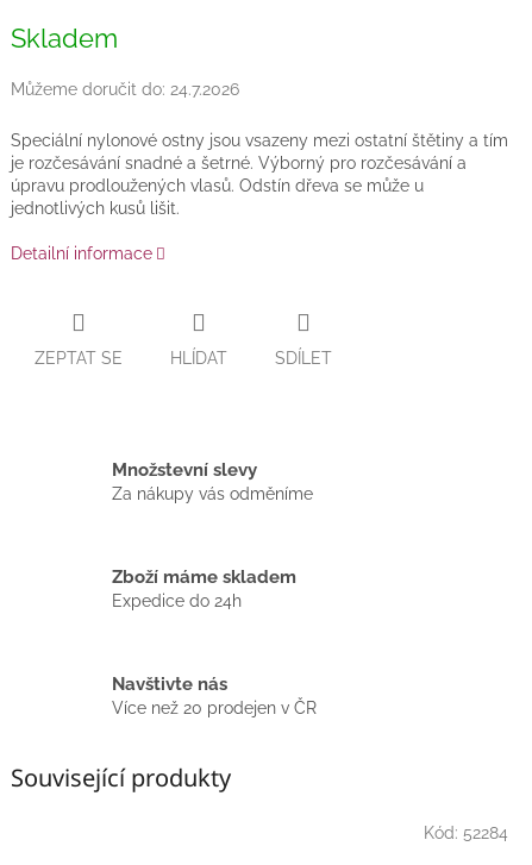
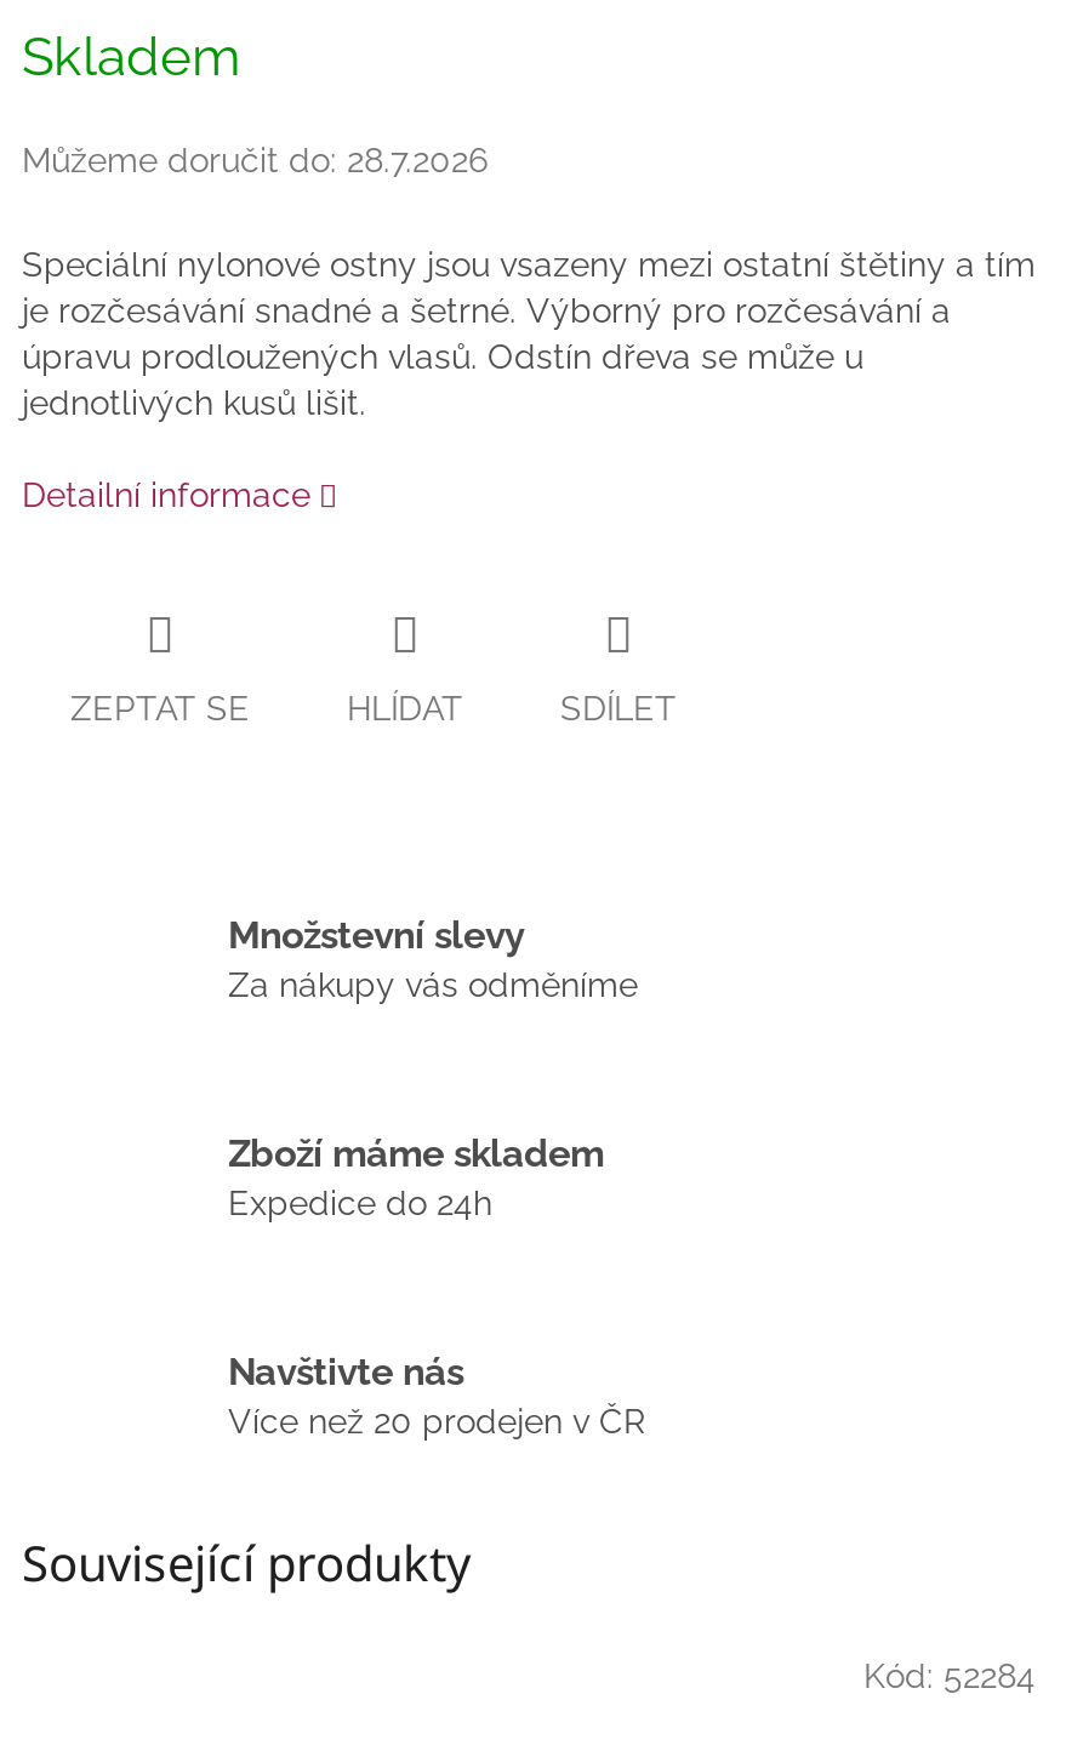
[11,80,239,99] Můžeme doručit do: 24.7.2026 -> [22,142,488,180] Můžeme doručit do: 28.7.2026

